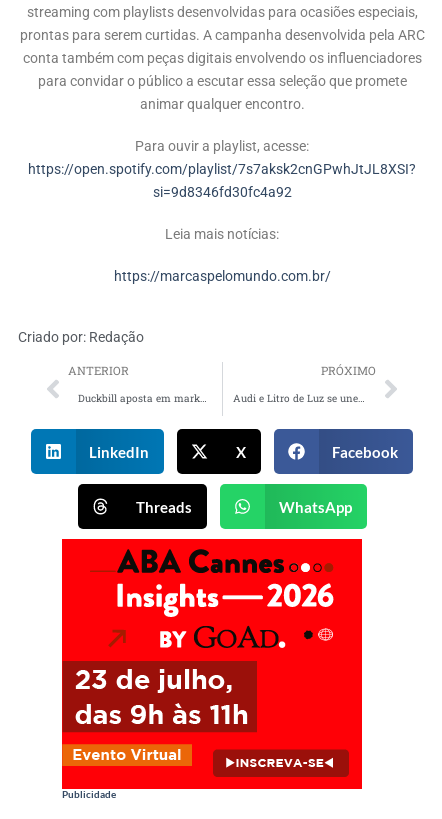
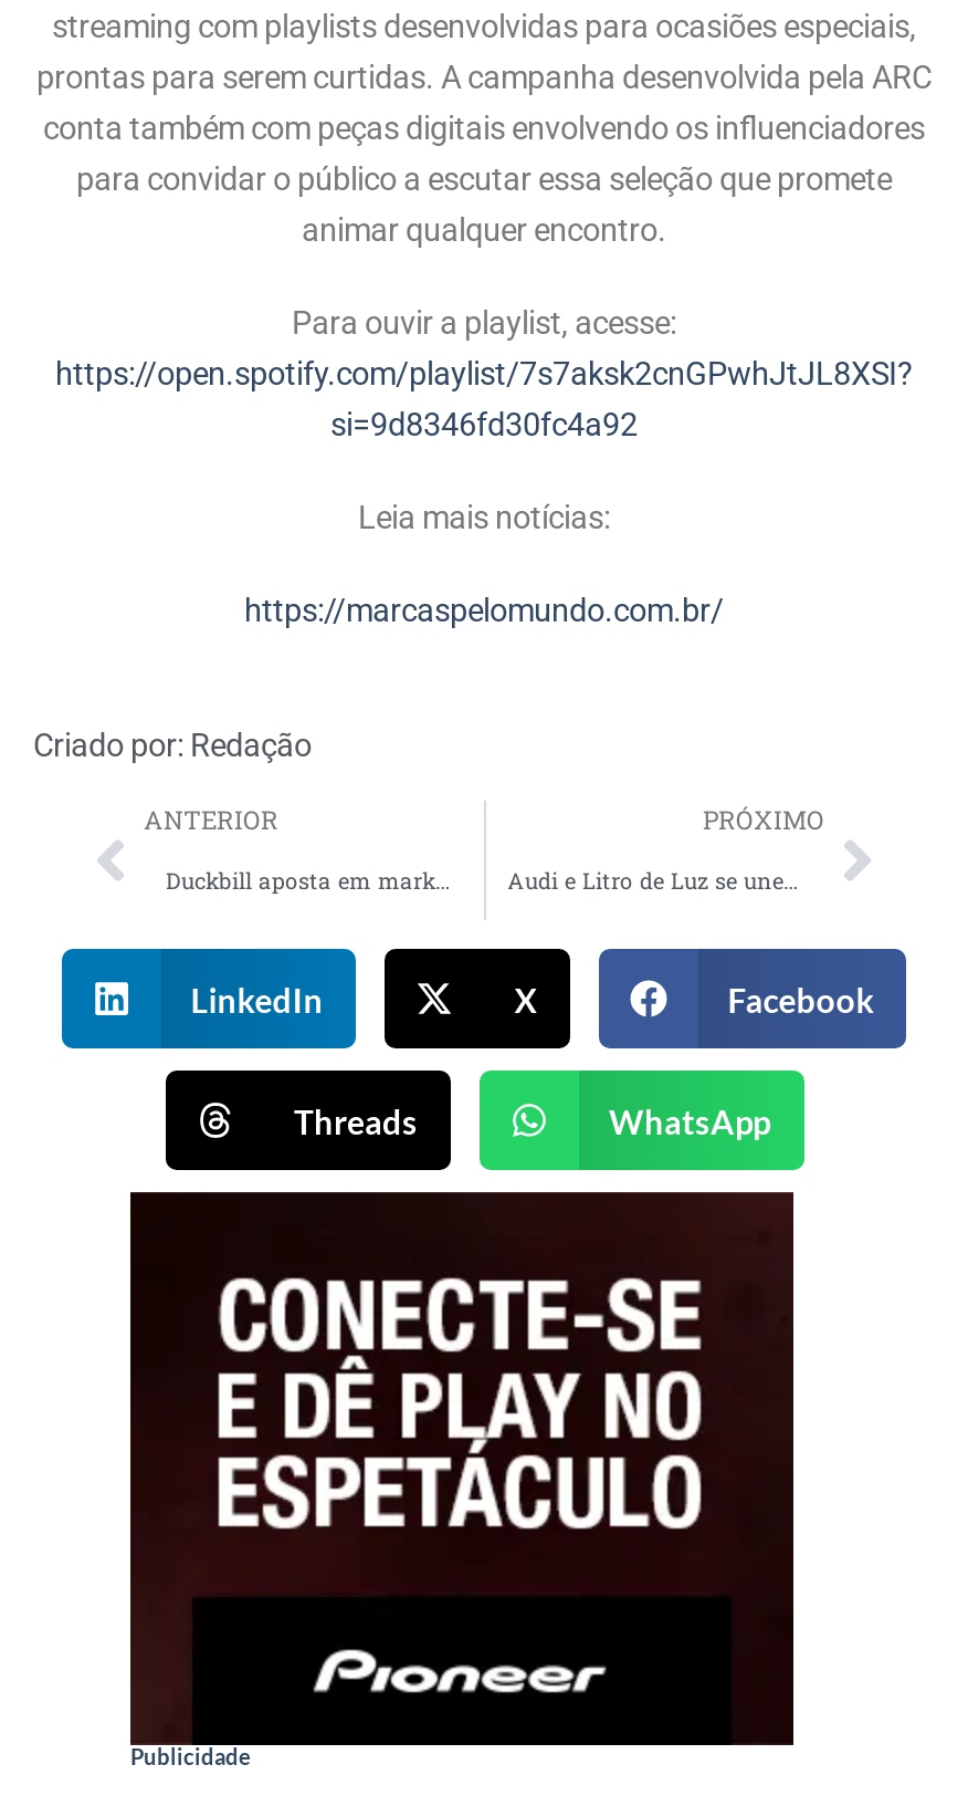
[61,538,363,790] [image] -> [128,1190,796,1747] [image]

